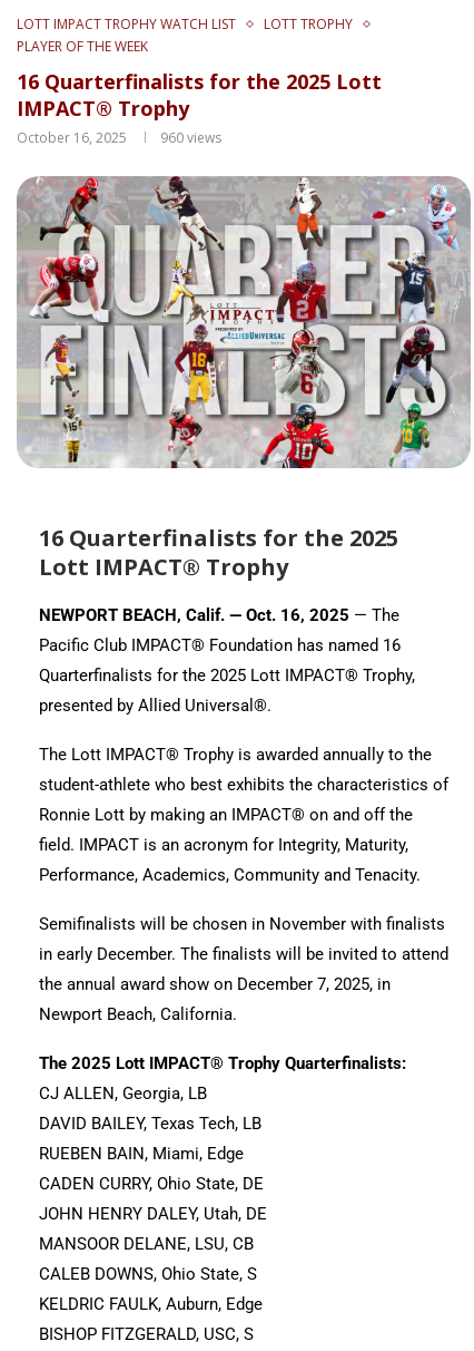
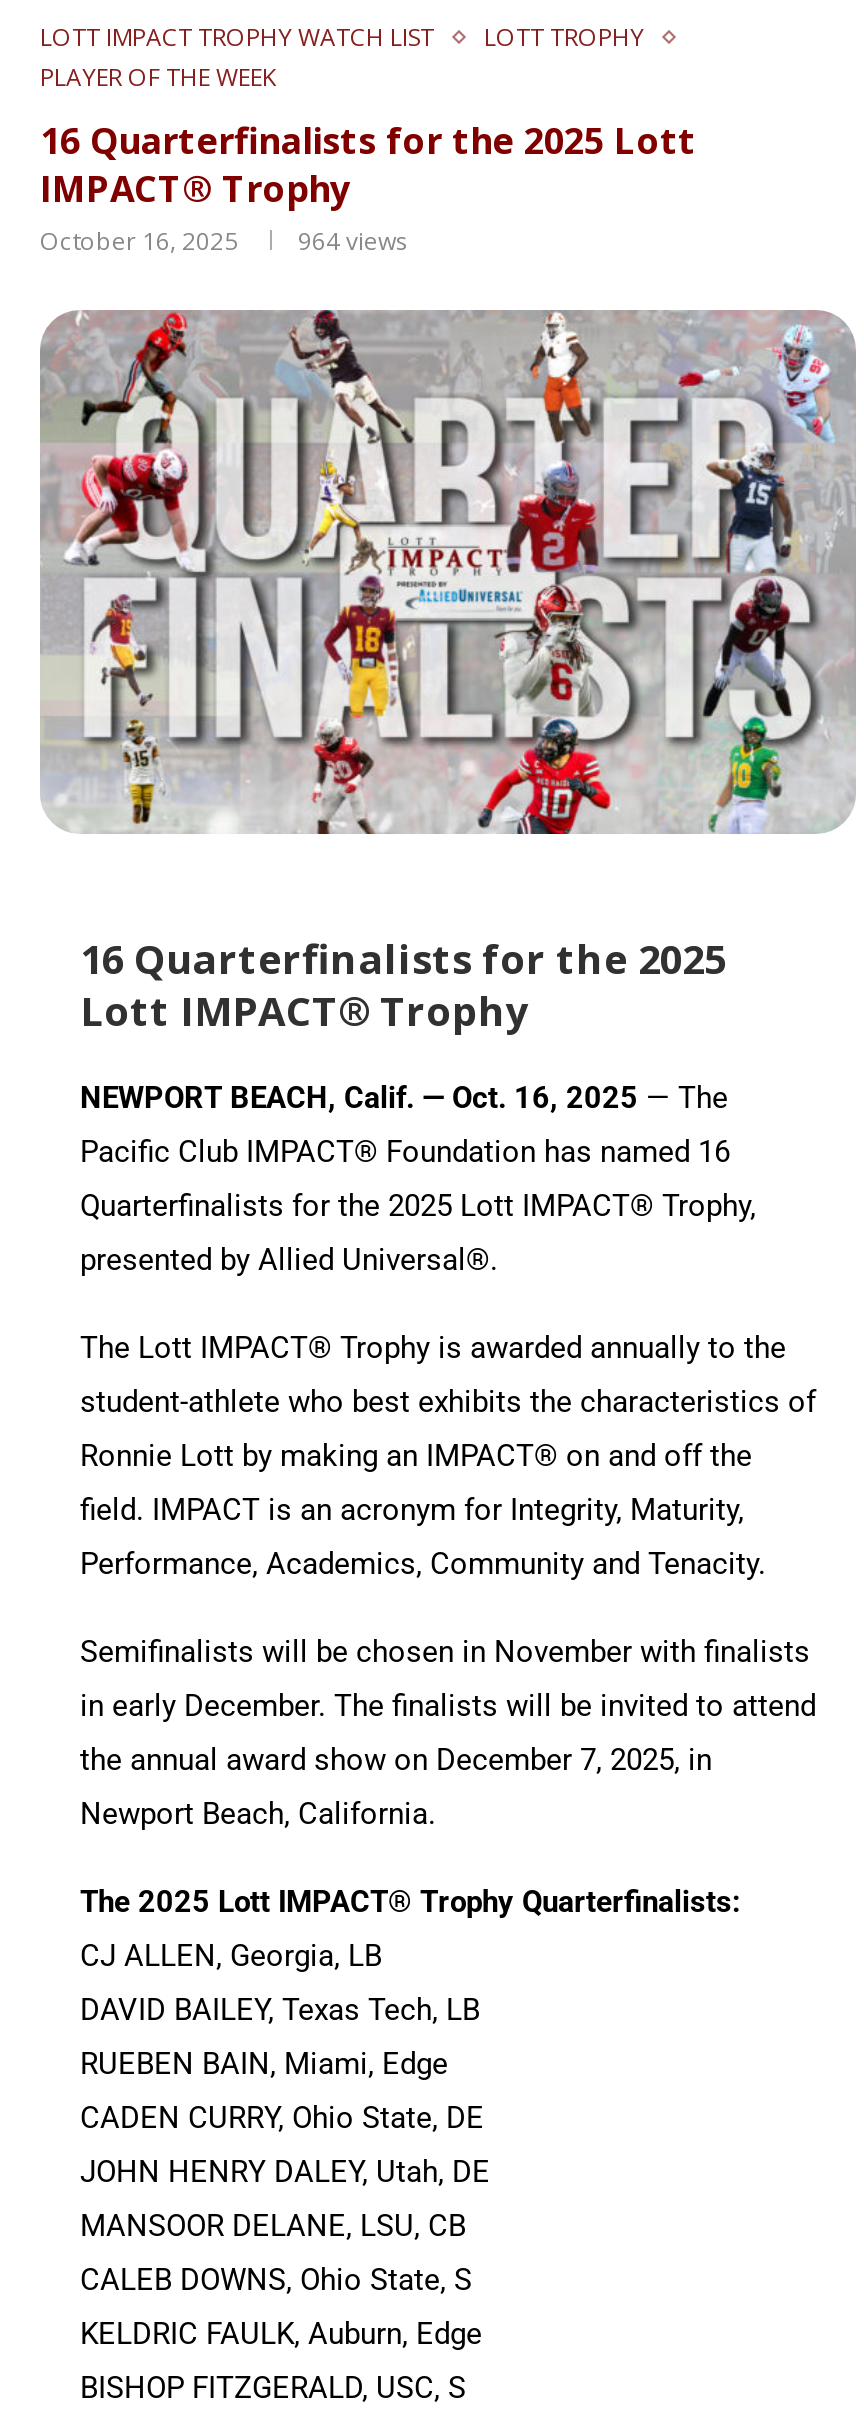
[17,129,221,148] October 16, 2025 960 views -> [40,224,408,258] October 16, 2025 964 views

